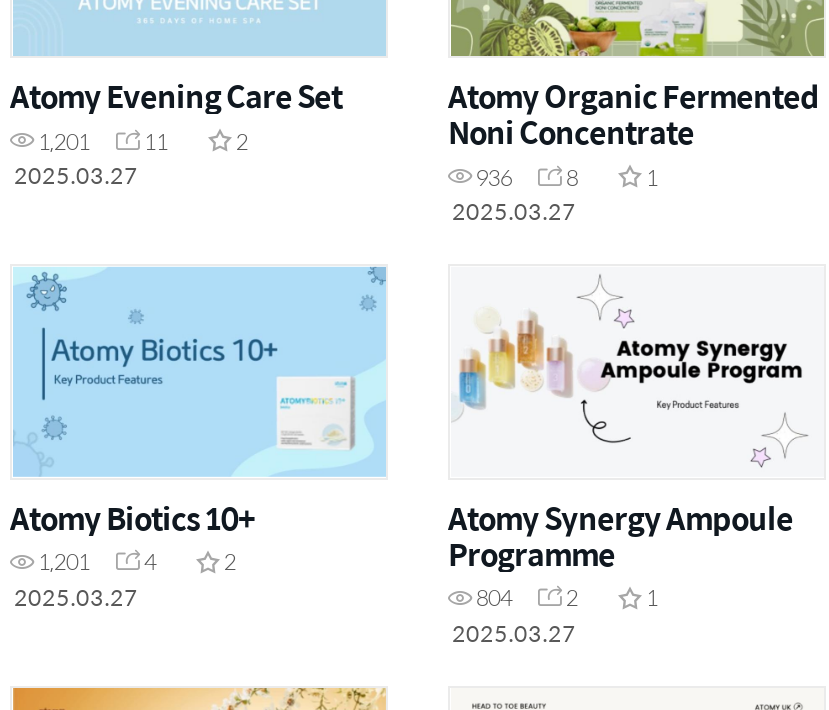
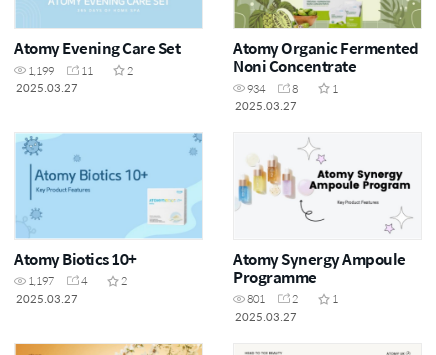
[38,124,248,158] 1,201 11 2 -> [28,62,133,79] 1,199 11 2
[476,160,658,194] 936 8 1 -> [247,80,338,97] 934 8 1
[38,544,236,578] 1,201 4 2 -> [28,272,127,289] 1,197 4 2
[476,580,658,614] 804 2 1 -> [247,290,338,307] 801 2 1

